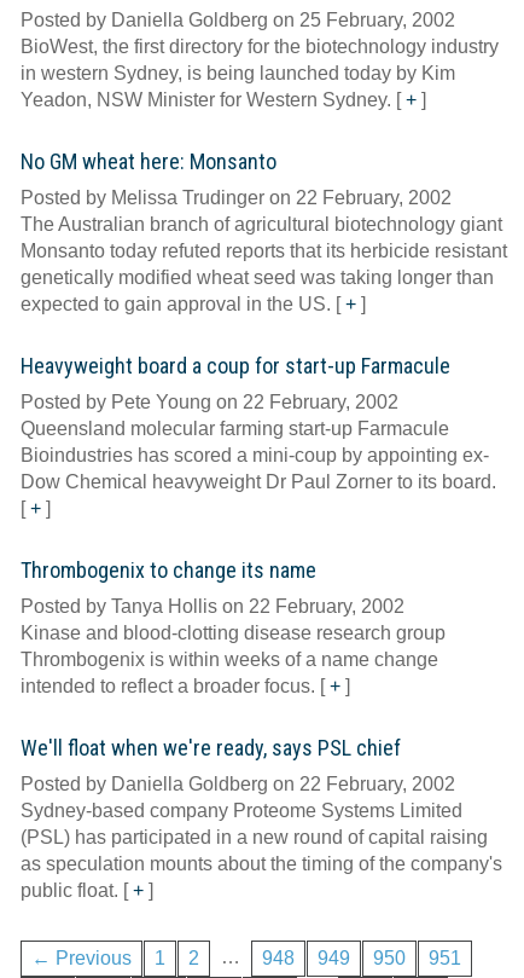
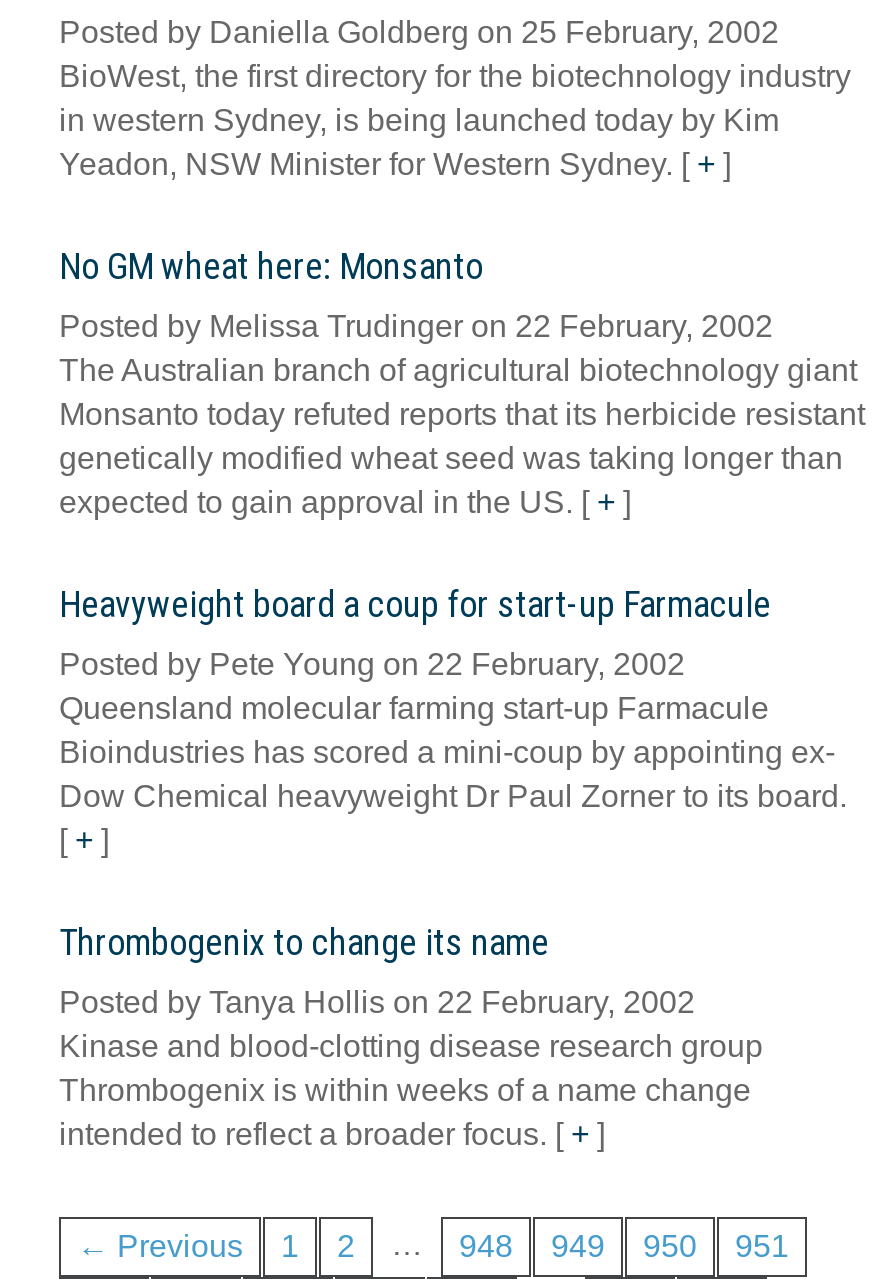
[21,735,502,901] We'll float when we're ready, says PSL chief | Posted by Daniella Goldberg on 22 February, 2002 | Sydney-based company Proteome Systems Limited | (PSL) has participated in a new round of capital raising | as speculation mounts about the timing of the company's | public float. [+] -> none

